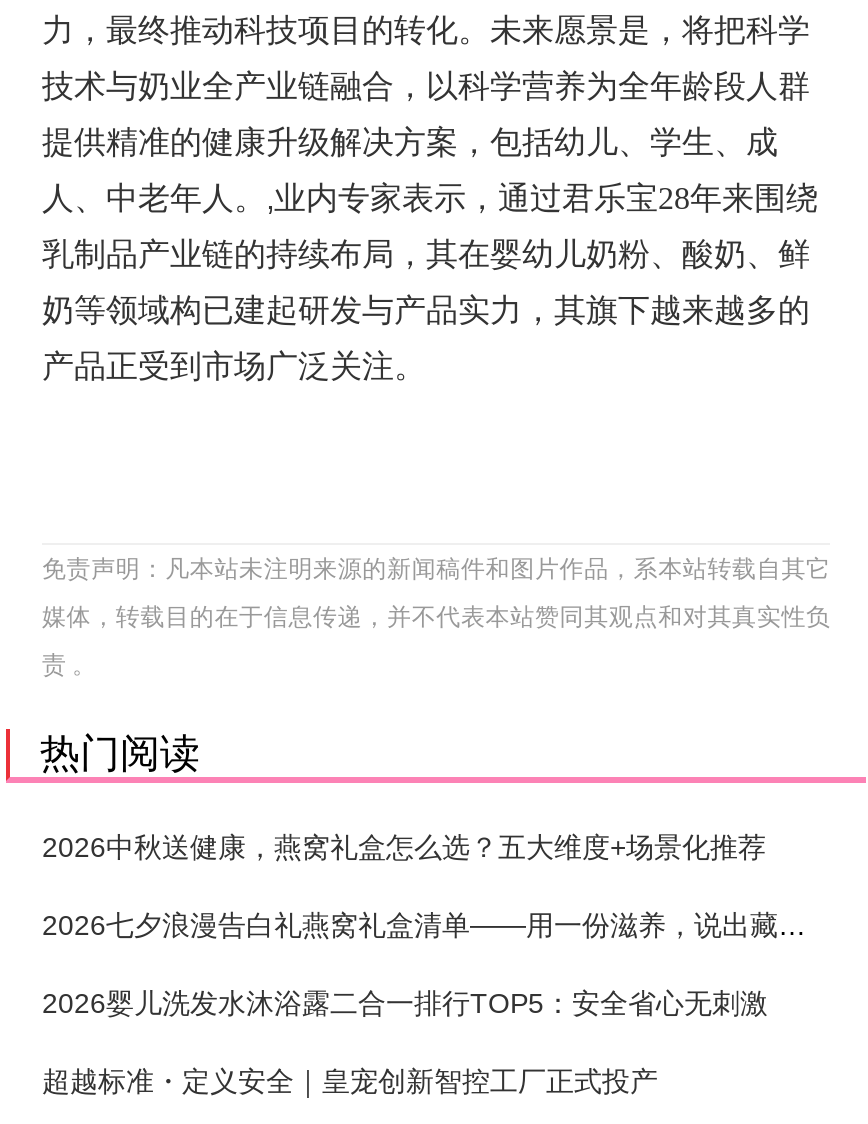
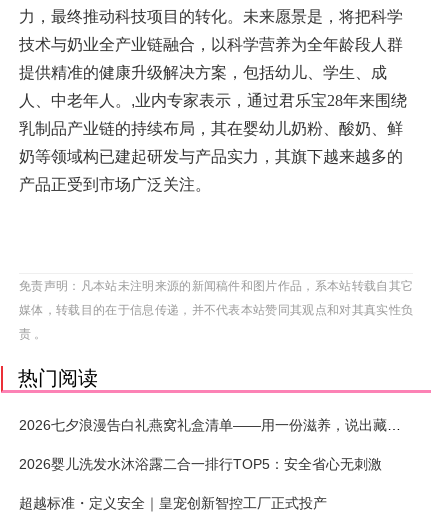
[42,831,766,863] 2026中秋送健康，燕窝礼盒怎么选？五大维度+场景化推荐 -> none

